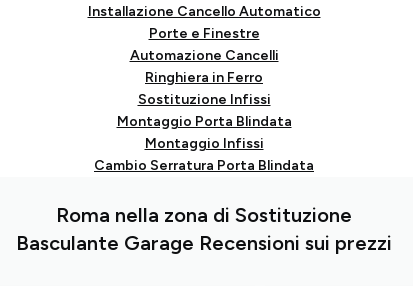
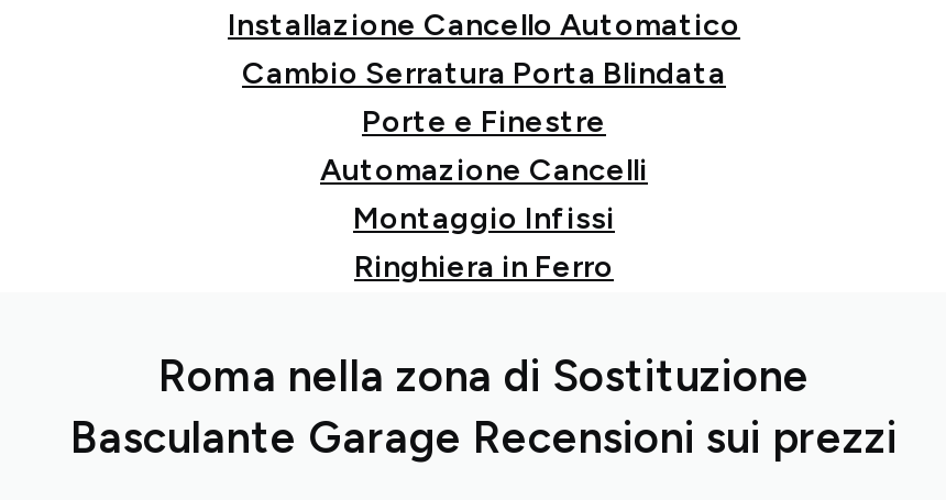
moved [129,25,278,64] -> [320,103,648,189]: Porte e Finestre | Automazione Cancelli
moved [145,69,263,86] -> [354,248,614,286]: Ringhiera in Ferro
[116,91,291,130] Sostituzione Infissi | Montaggio Porta Blindata -> none
moved [144,135,263,152] -> [353,200,615,237]: Montaggio Infissi
moved [94,157,314,174] -> [242,55,726,92]: Cambio Serratura Porta Blindata

